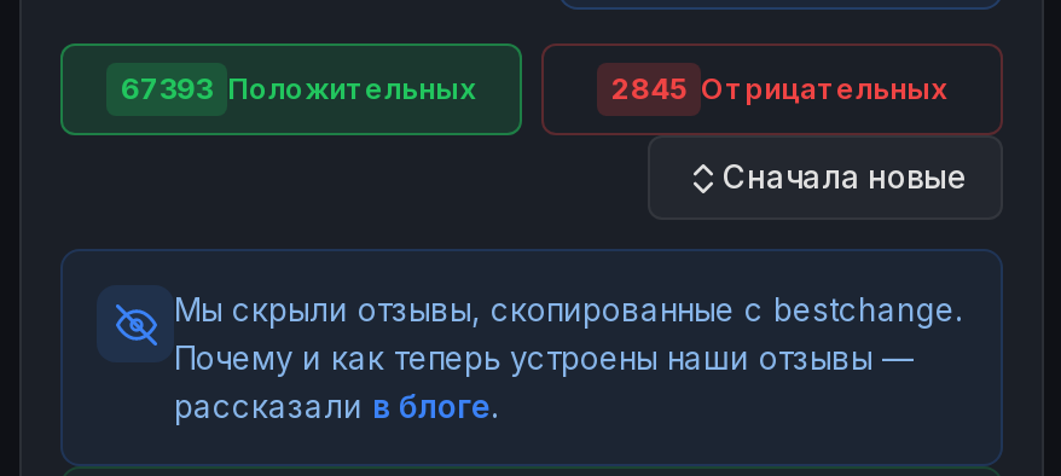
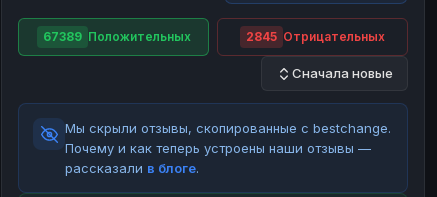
[121,70,476,106] 67393 Положительных -> [42,29,190,44] 67389 Положительных

